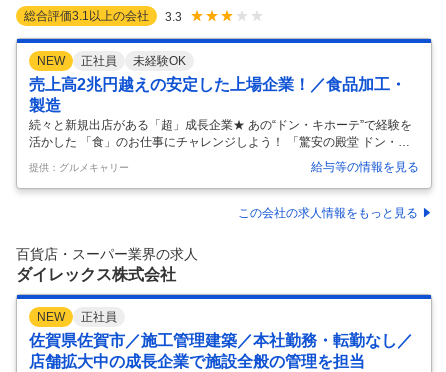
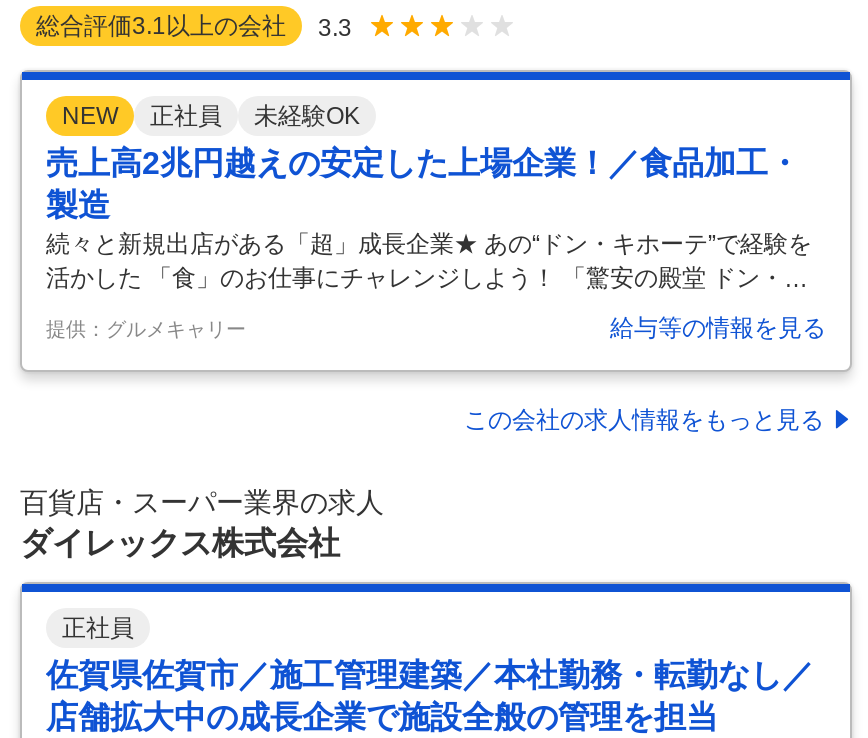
[37,310,65,324] NEW -> none

